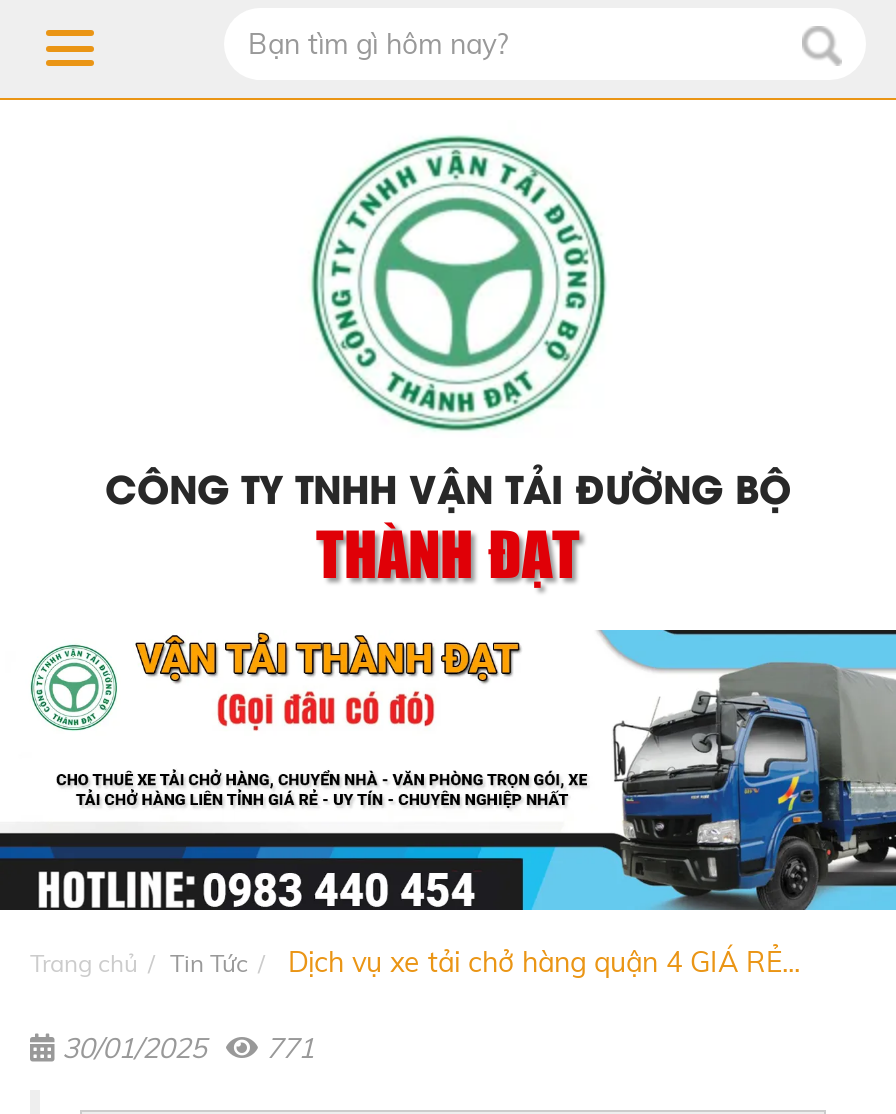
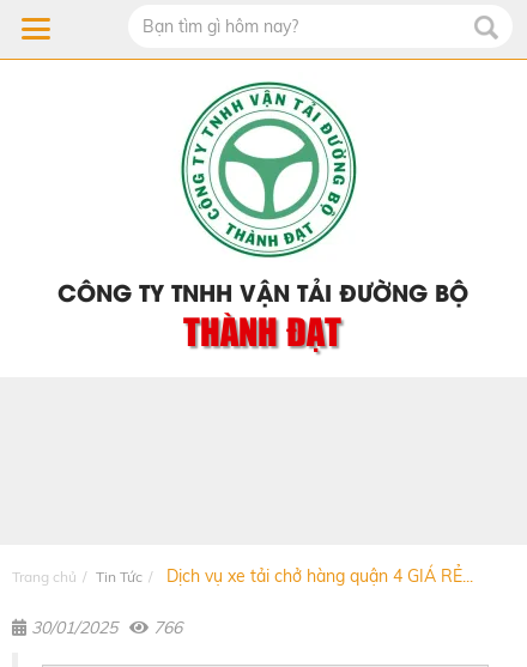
[6,628,890,912] [image] -> none
[54,1030,314,1066] 30/01/2025 771 -> [26,617,182,638] 30/01/2025 766

